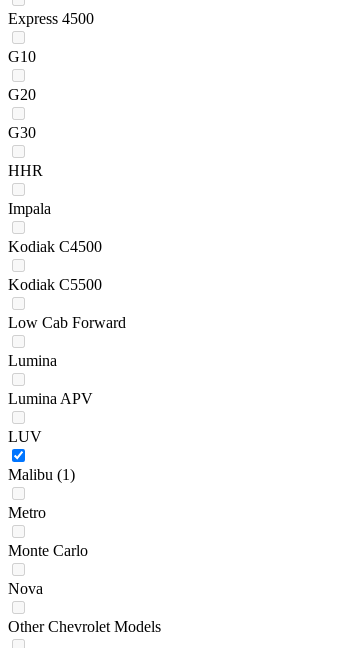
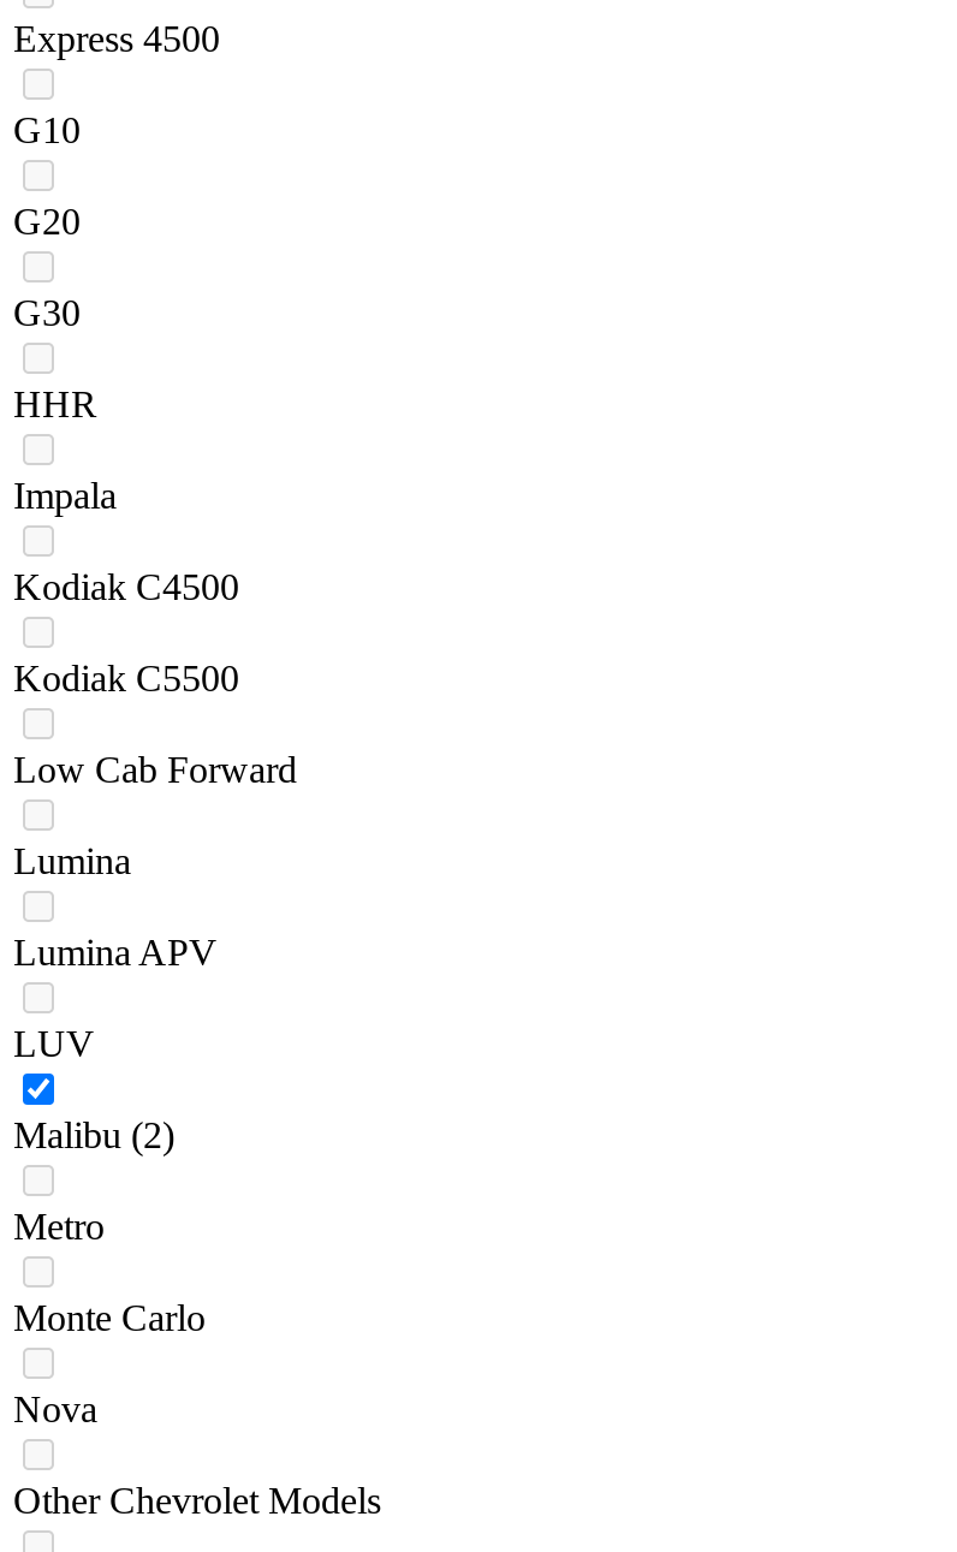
[8,466,75,483] Malibu (1) -> [13,1115,174,1156] Malibu (2)

